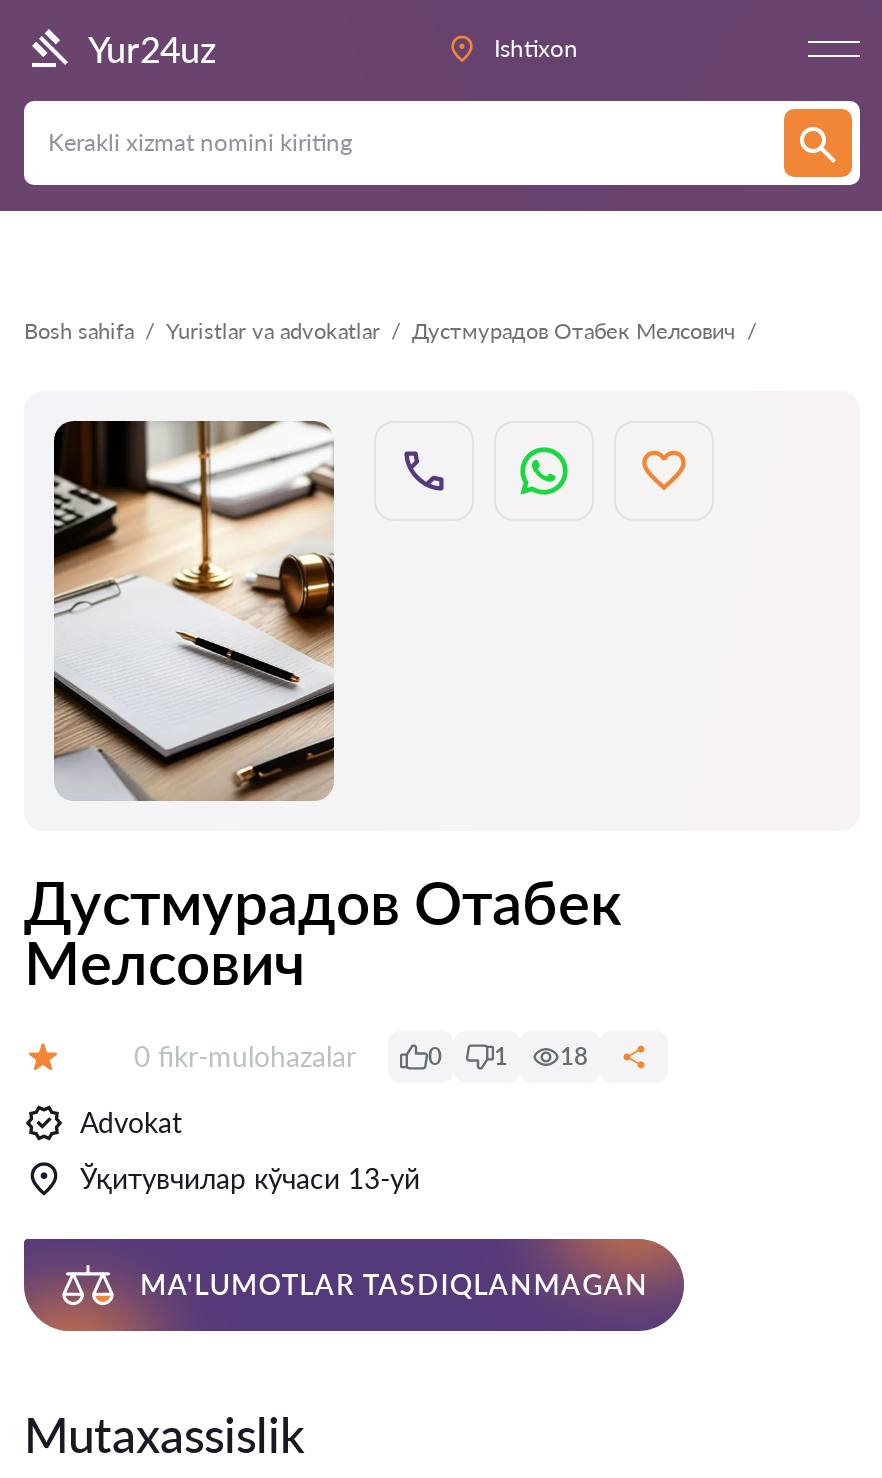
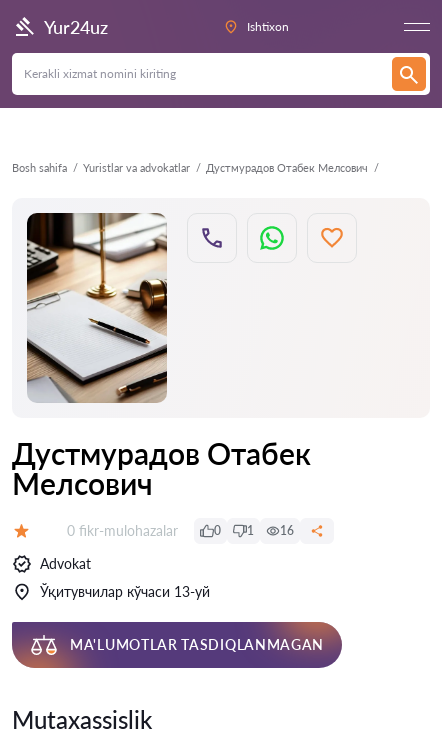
[428,1041,588,1071] 0 1 18 -> [214,523,294,538] 0 1 16

